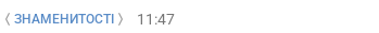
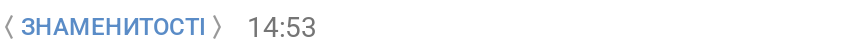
[14,10,175,27] ЗНАМЕНИТОСТІ 11:47 -> [21,10,317,42] ЗНАМЕНИТОСТІ 14:53

